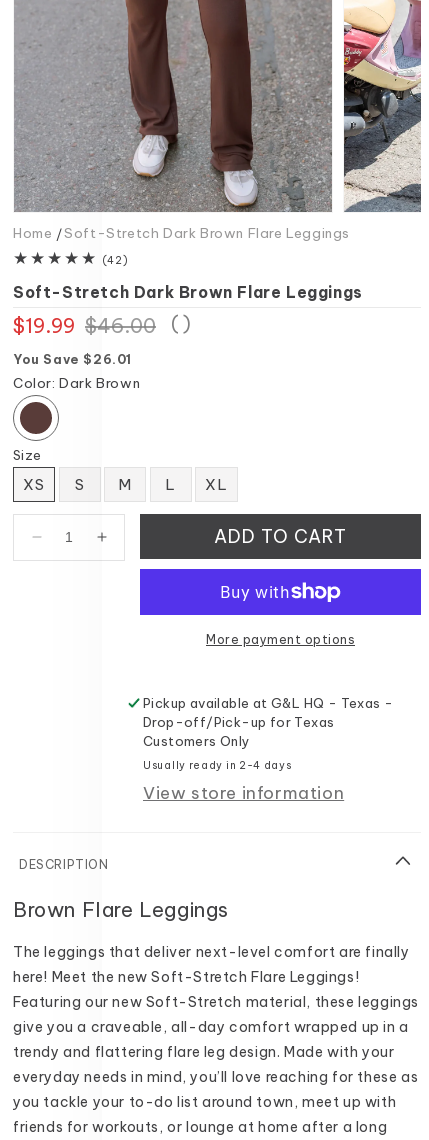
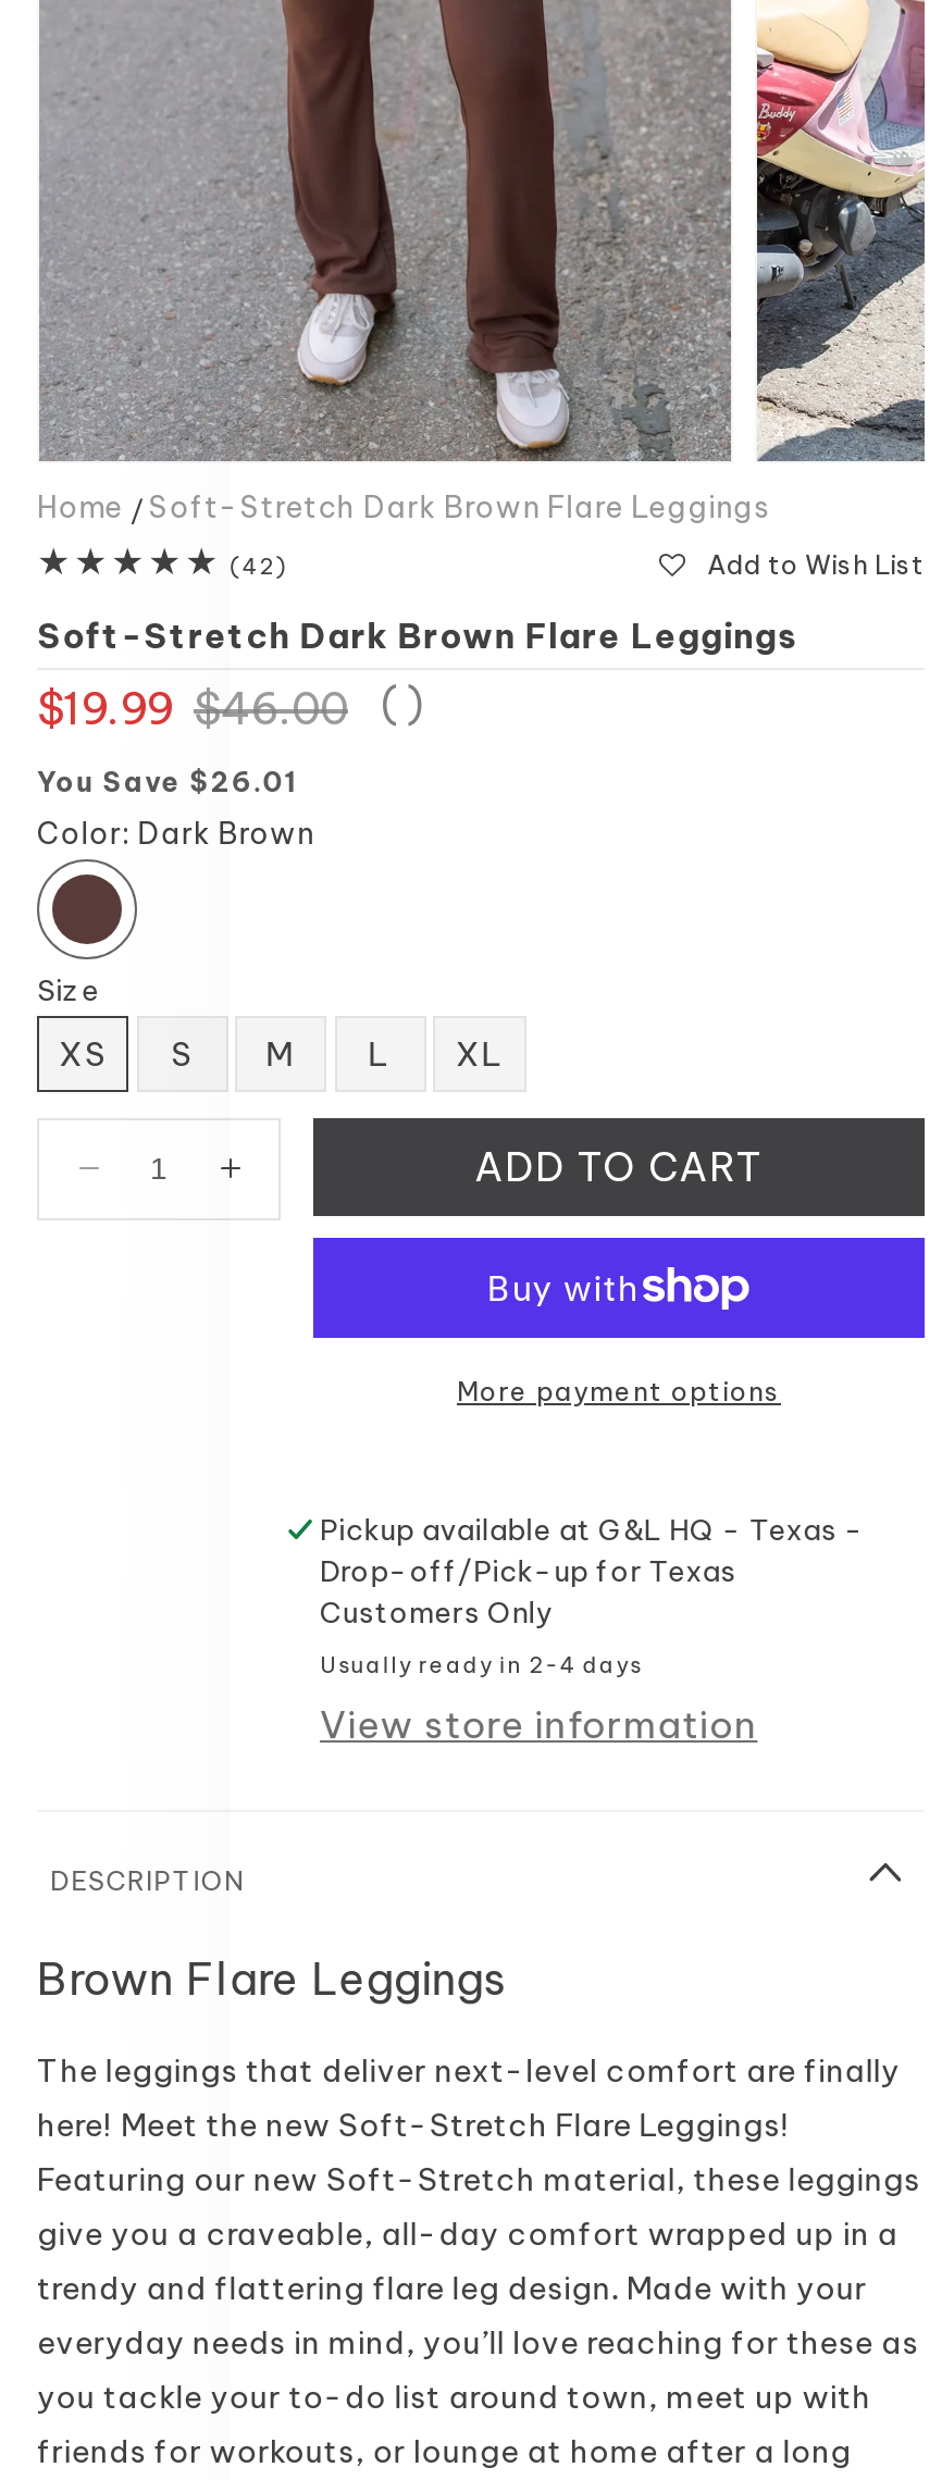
none -> [707,548,925,581] Add to Wish List

